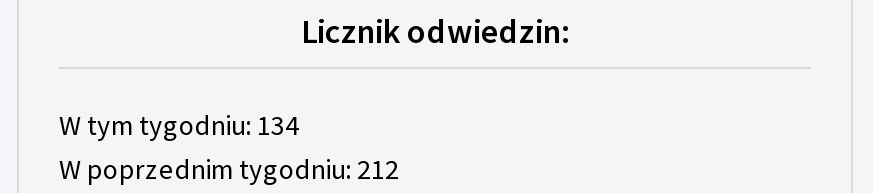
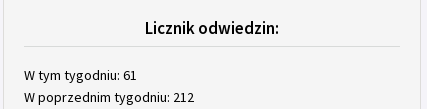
[59,108,299,144] W tym tygodniu: 134 -> [24,66,137,84] W tym tygodniu: 61

